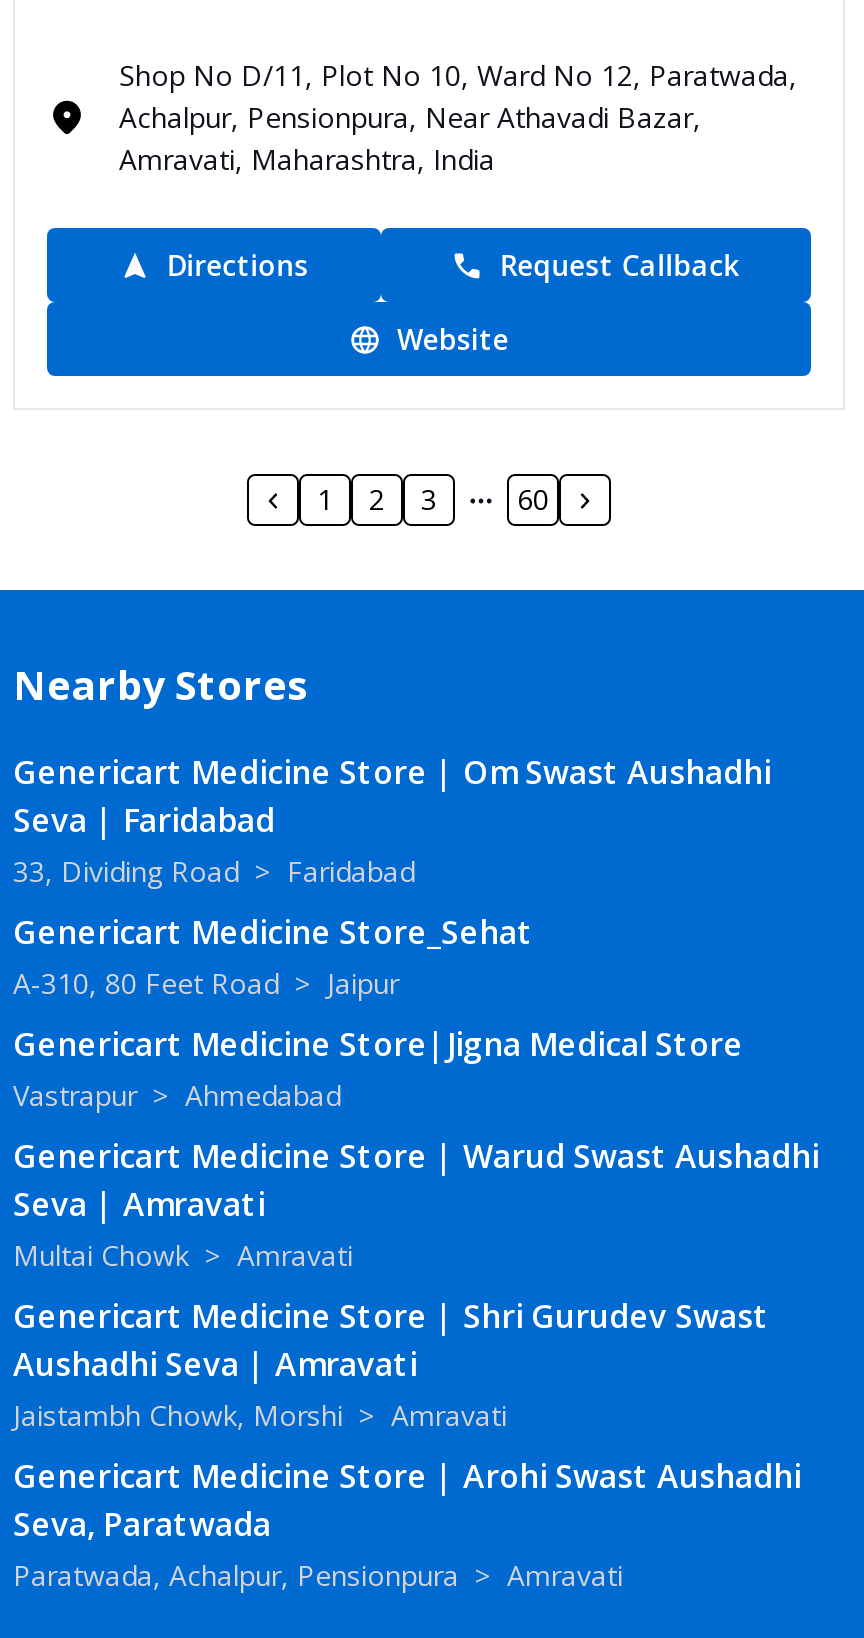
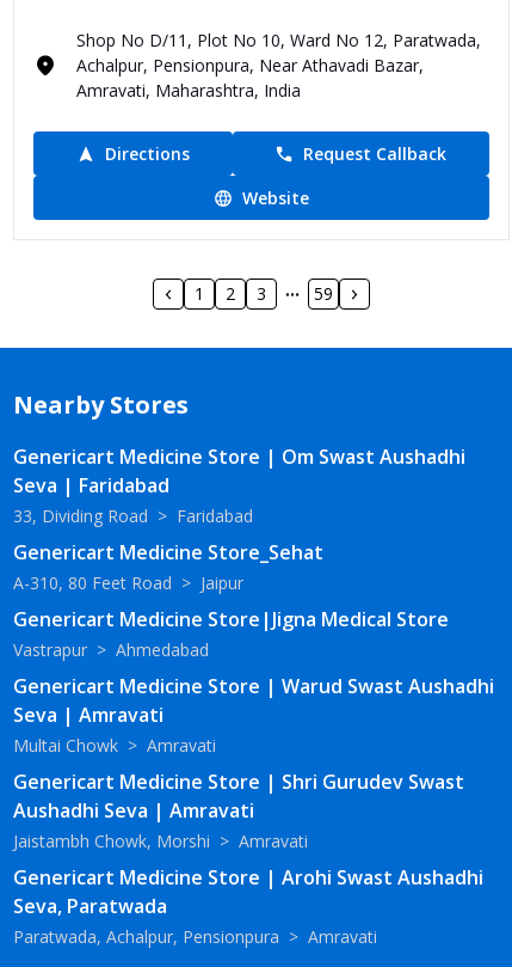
[517,481,549,519] 60 -> [314,283,333,305] 59

